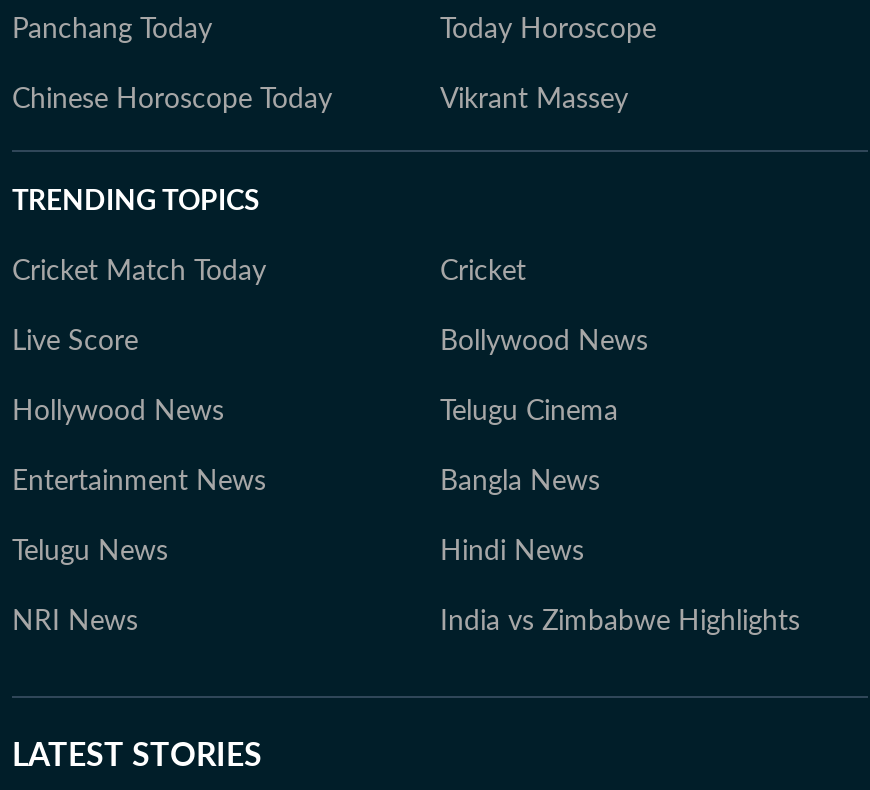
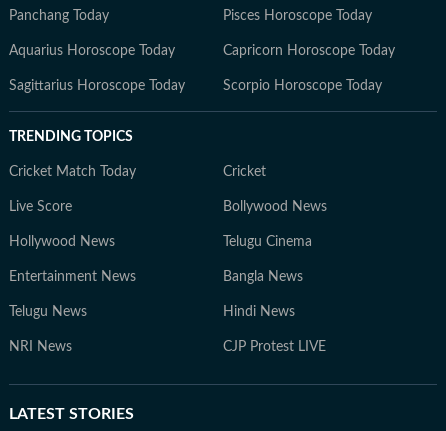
[12,16,656,114] Today Horoscope | Chinese Horoscope Today | Vikrant Massey -> [9,9,395,93] Pisces Horoscope Today | Aquarius Horoscope Today | Capricorn Horoscope Today | Sagittarius Horoscope Today | Scorpio Horoscope Today
[440,608,800,636] India vs Zimbabwe Highlights -> [223,340,326,354] CJP Protest LIVE

